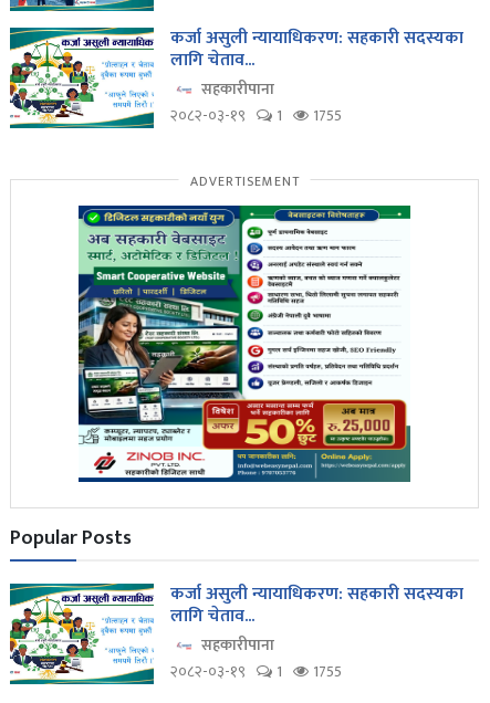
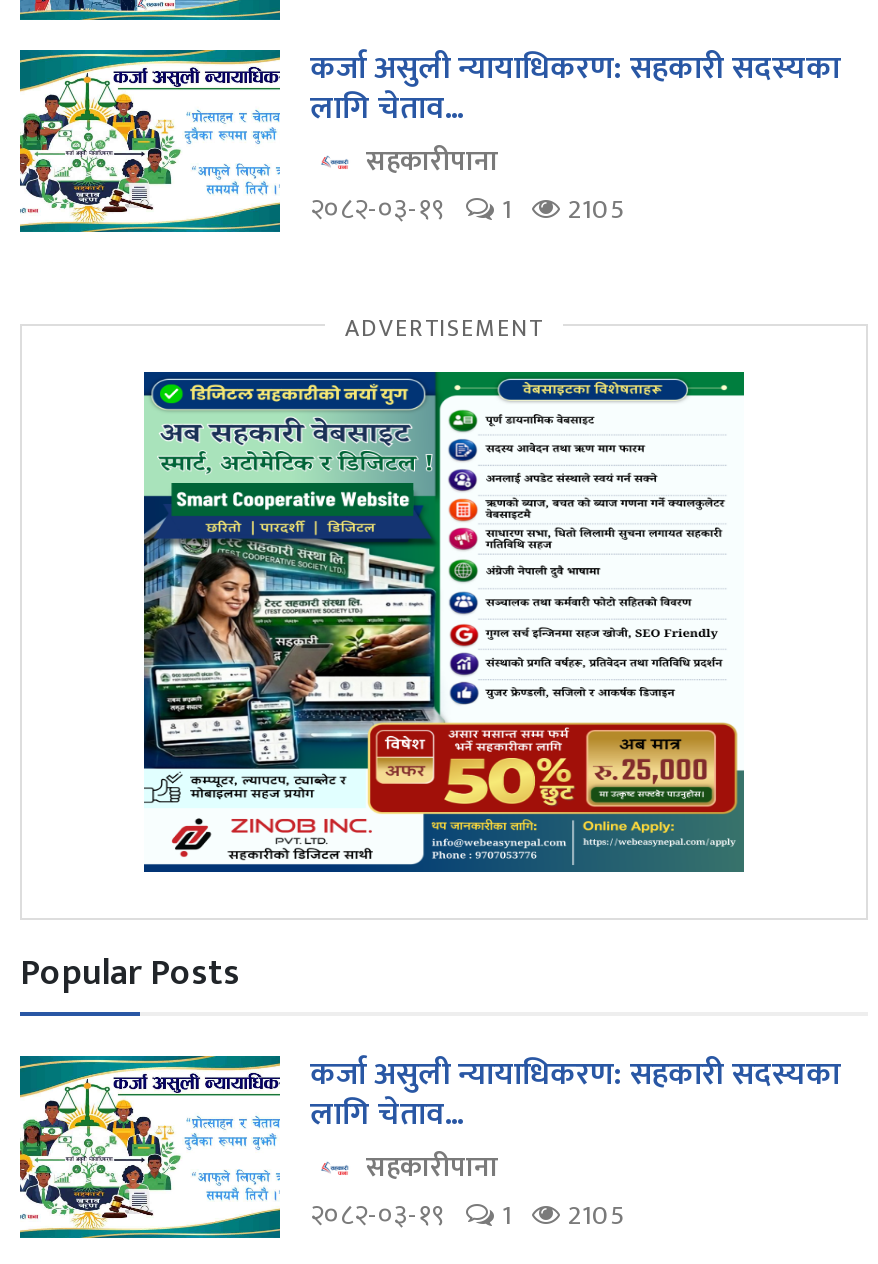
[310,103,342,129] 1755 -> [562,187,624,233] 2105
[310,659,342,685] 1755 -> [562,1193,624,1239] 2105

